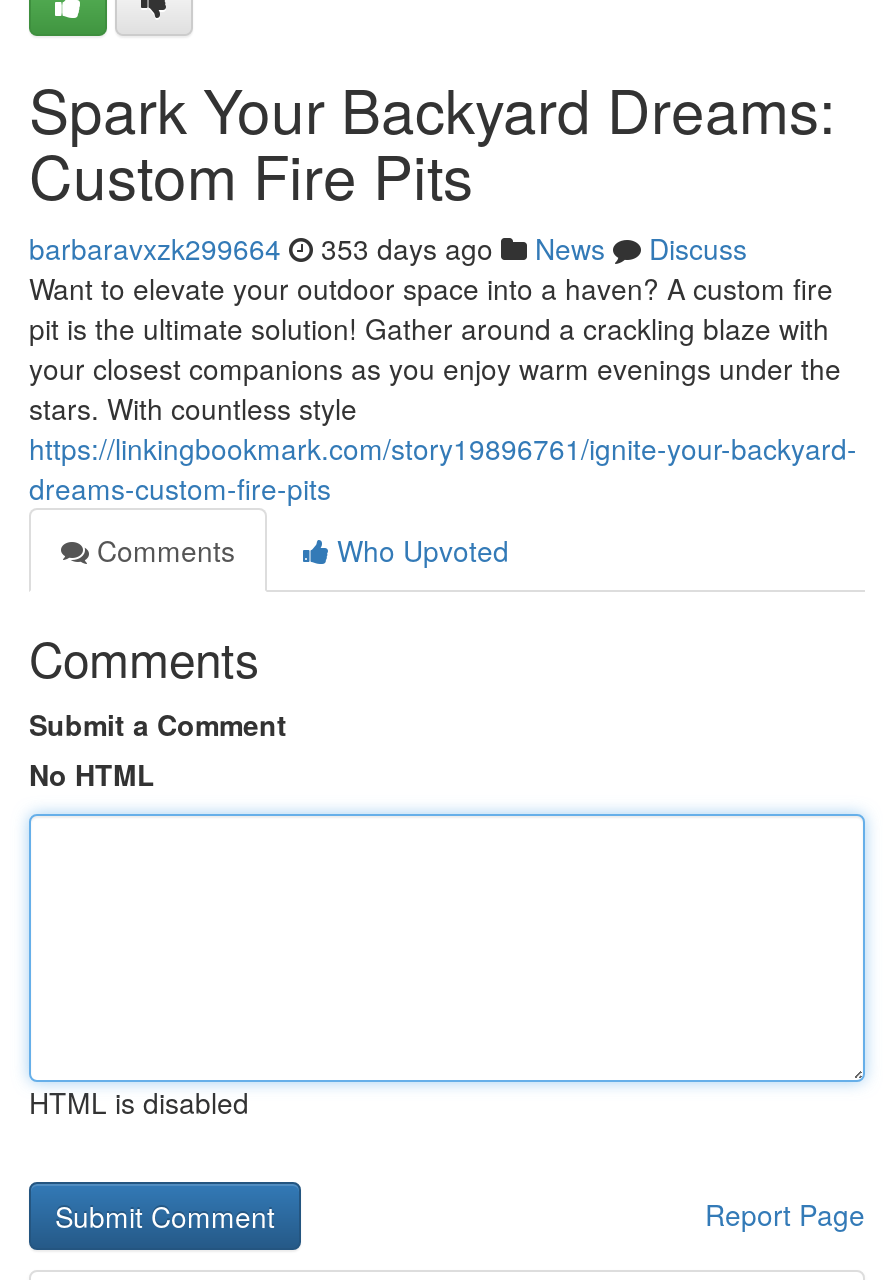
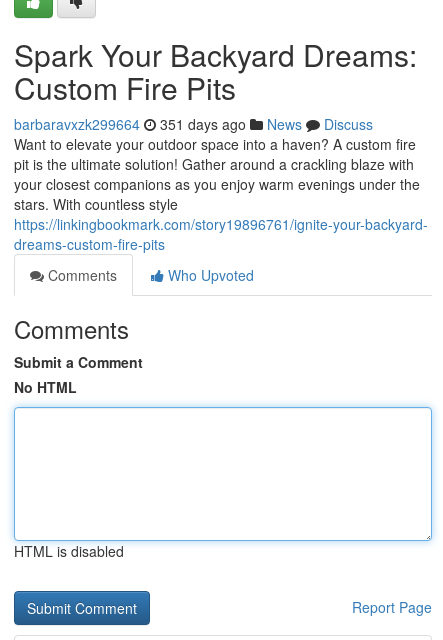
[29,228,747,268] barbaravxzk299664 353 days ago News Discuss -> [14,114,373,134] barbaravxzk299664 351 days ago News Discuss

